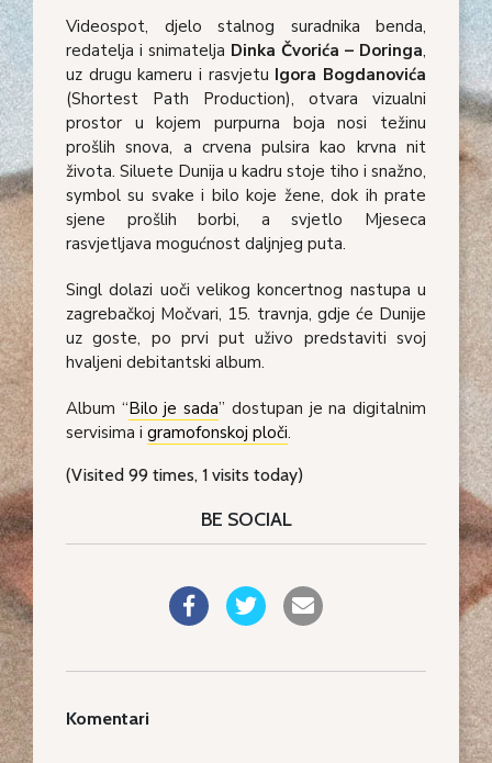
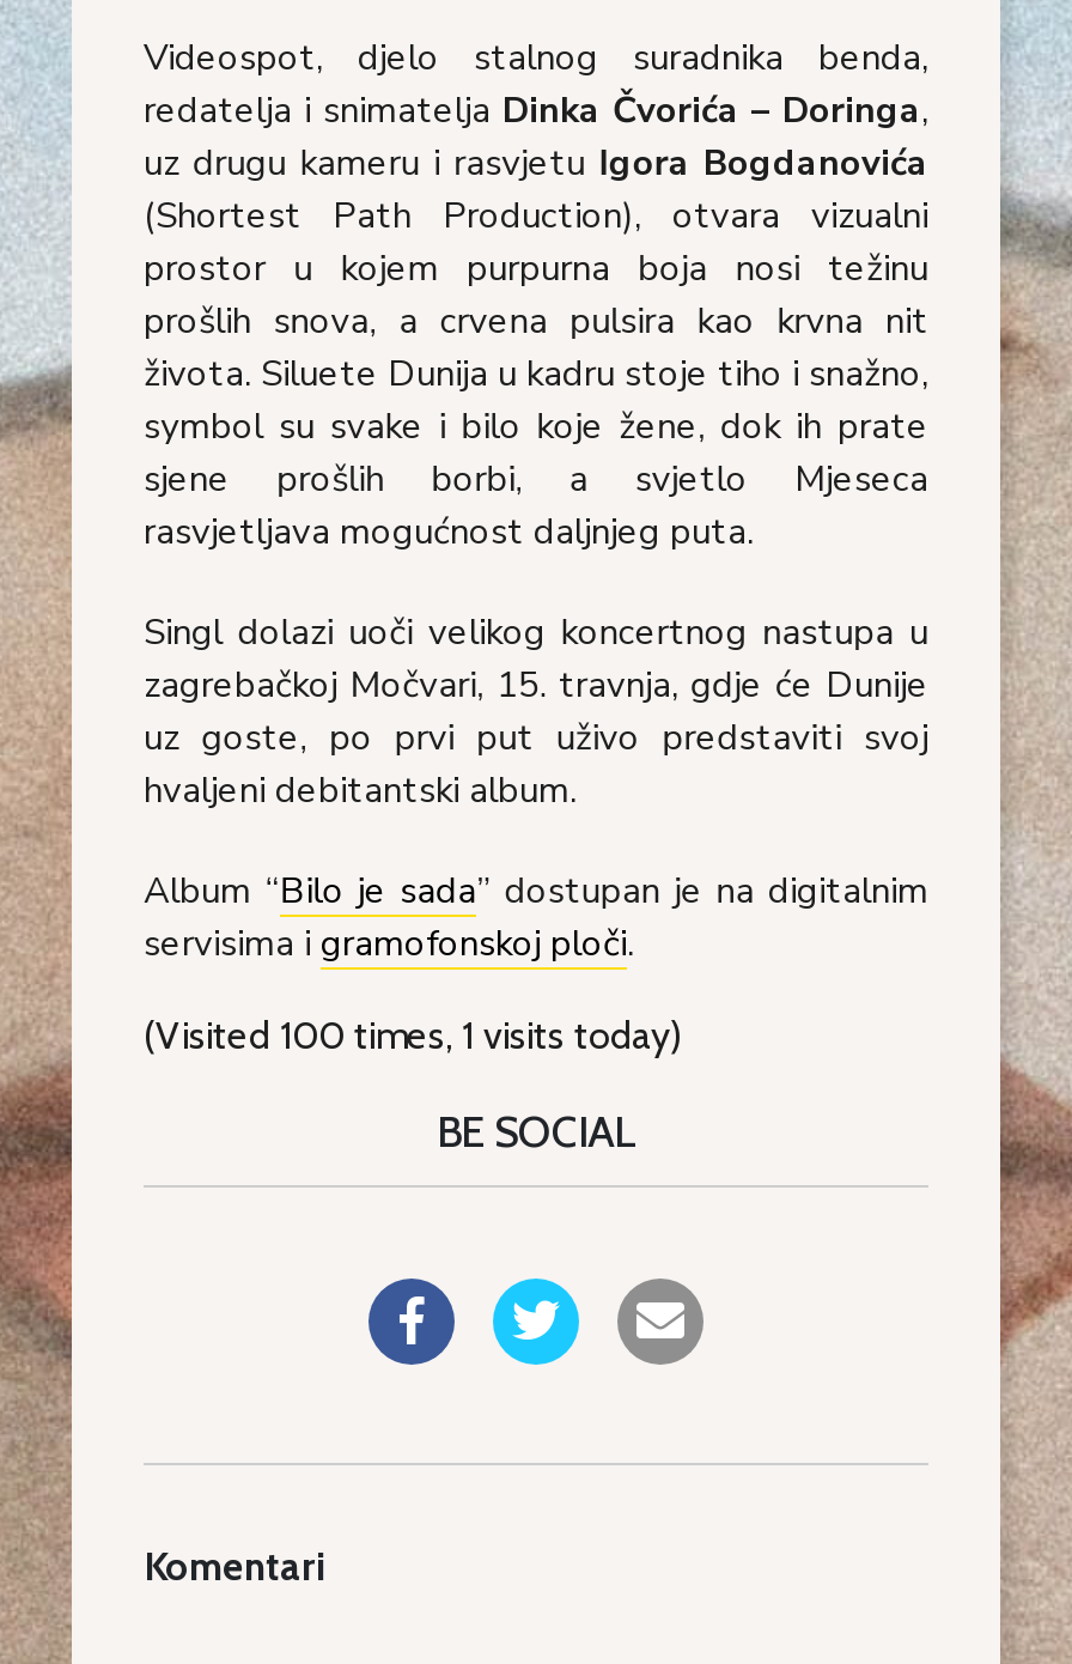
[66,465,303,486] (Visited 99 times, 1 visits today) -> [144,1014,682,1059] (Visited 100 times, 1 visits today)

